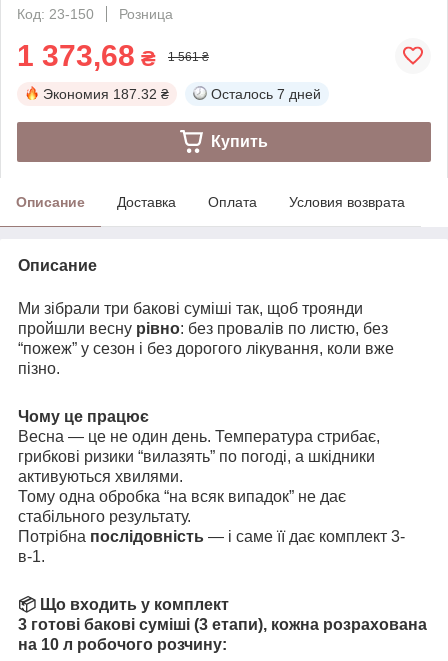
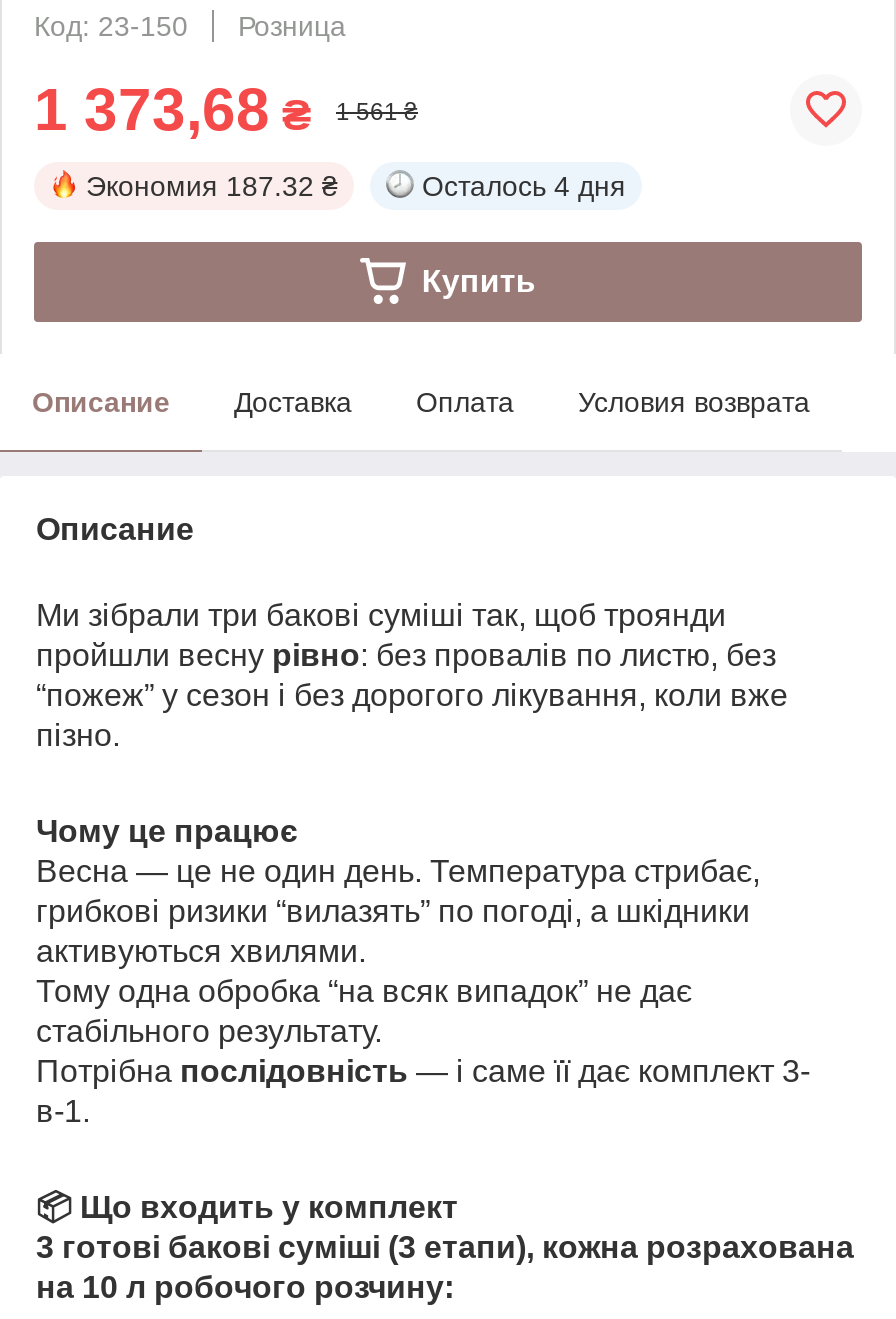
[211,86,321,102] Осталось 7 дней -> [422,170,626,202] Осталось 4 дня

